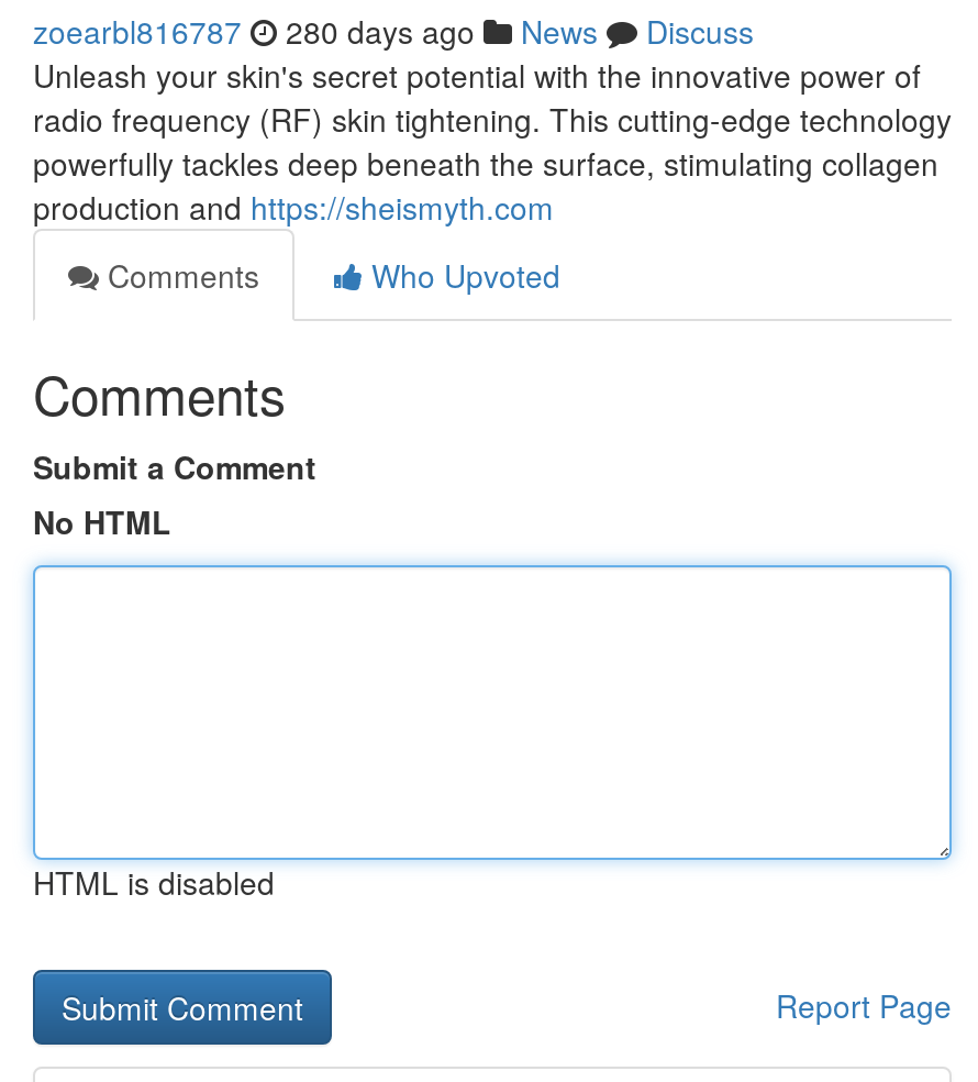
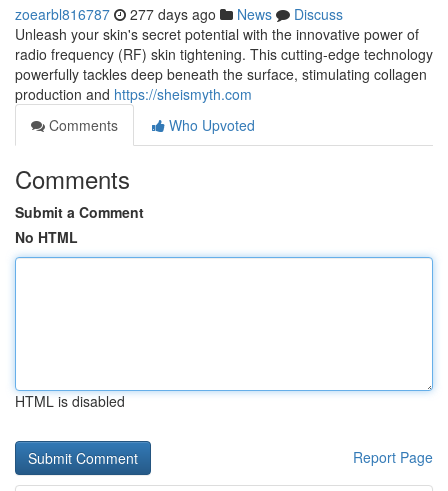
[33,9,754,53] zoearbl816787 280 days ago News Discuss -> [15,4,343,24] zoearbl816787 277 days ago News Discuss

